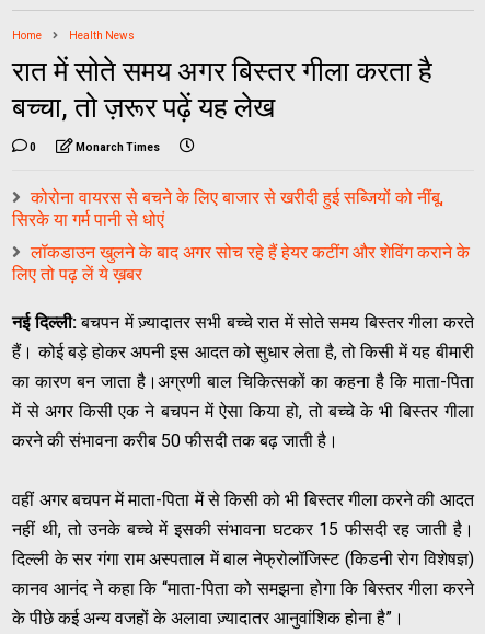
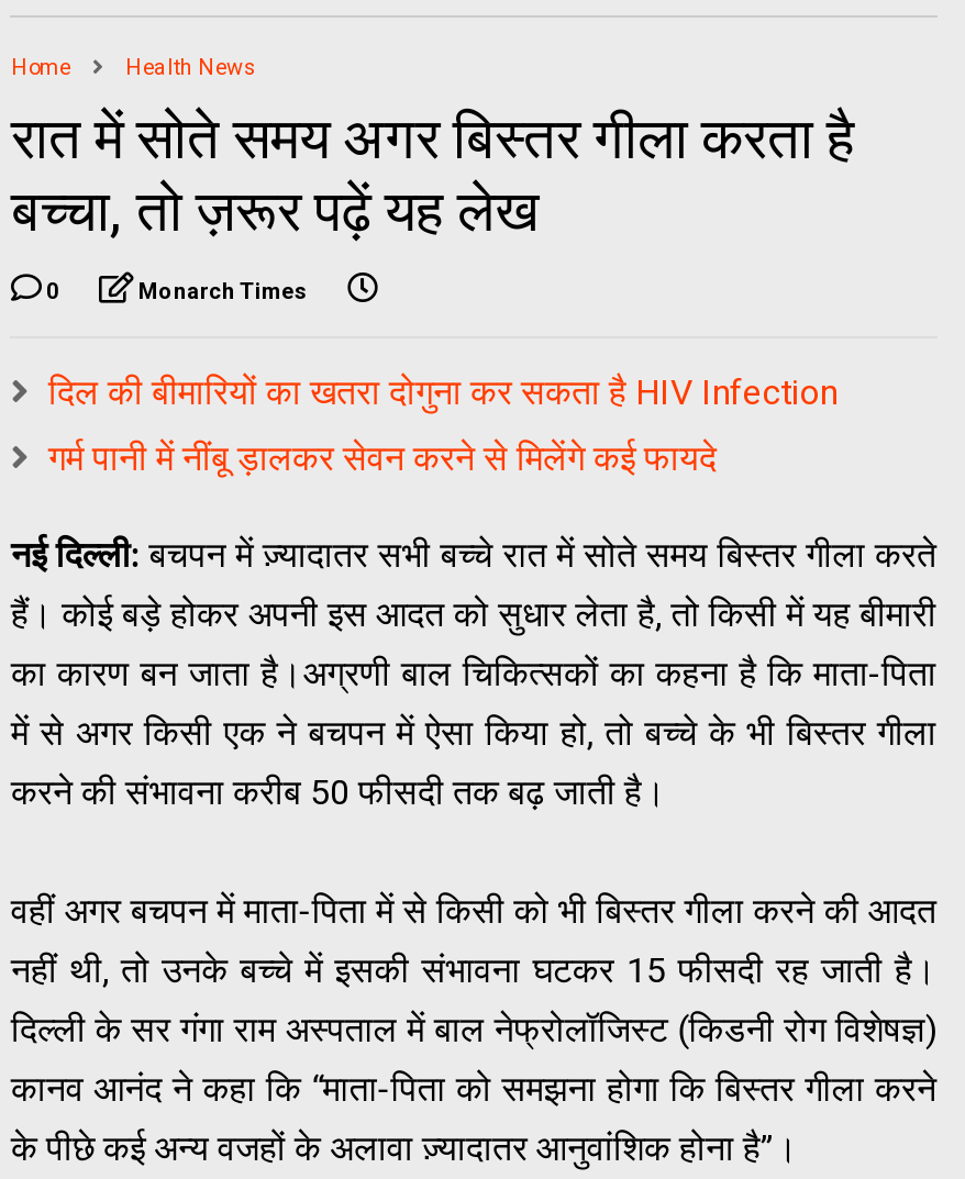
[12,187,444,230] कोरोना वायरस से बचने के लिए बाजार से खरीदी हुई सब्जियों को नींबू, | सिरके या गर्म पानी से धोएं -> [48,371,837,413] दिल की बीमारियों का खतरा दोगुना कर सकता है HIV Infection
[12,242,470,285] लॉकडाउन खुलने के बाद अगर सोच रहे हैं हेयर कटींग और शेविंग कराने के | लिए तो पढ़ लें ये ख़बर -> [48,437,716,479] गर्म पानी में नींबू ड़ालकर सेवन करने से मिलेंगे कई फायदे

